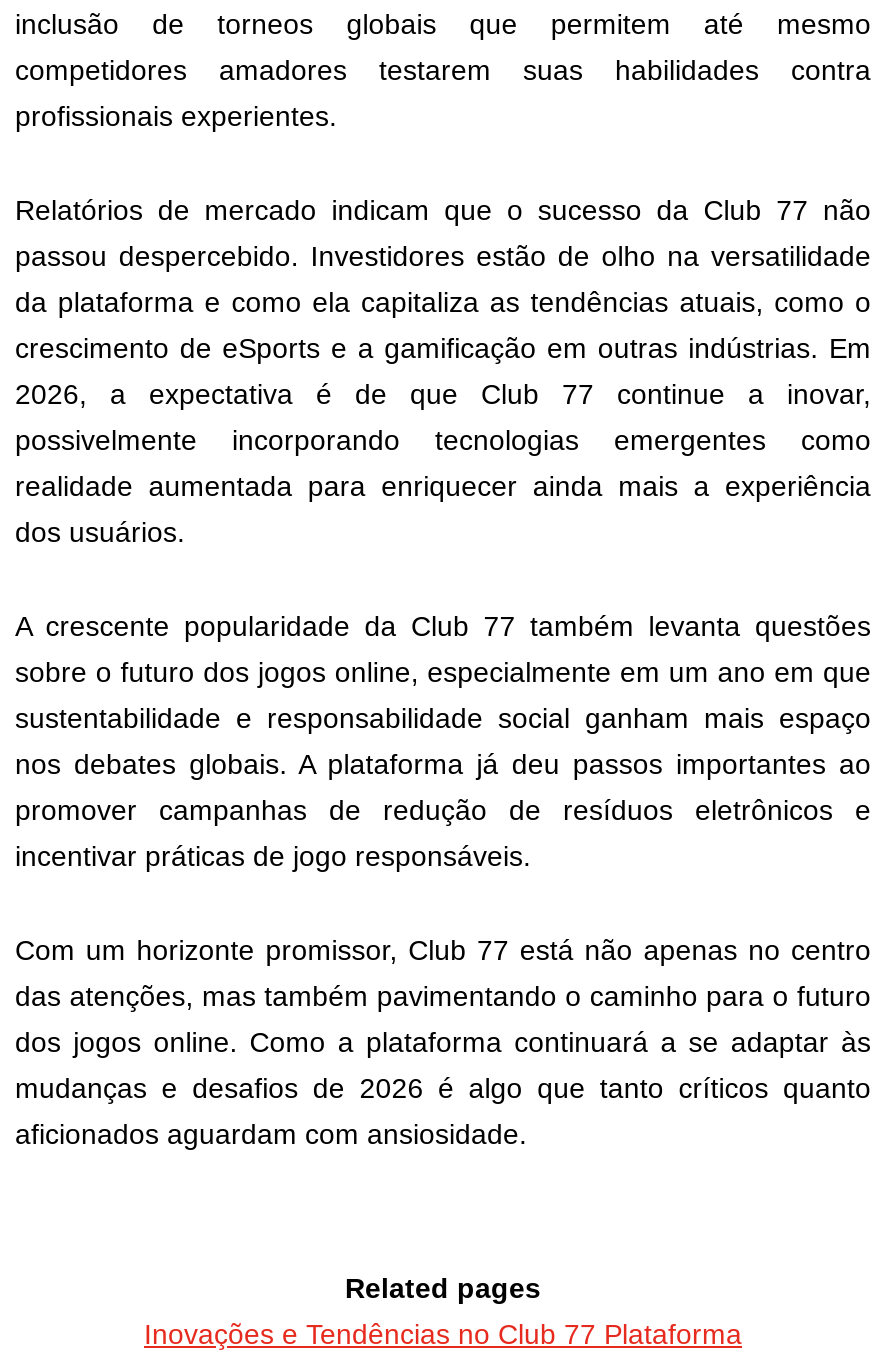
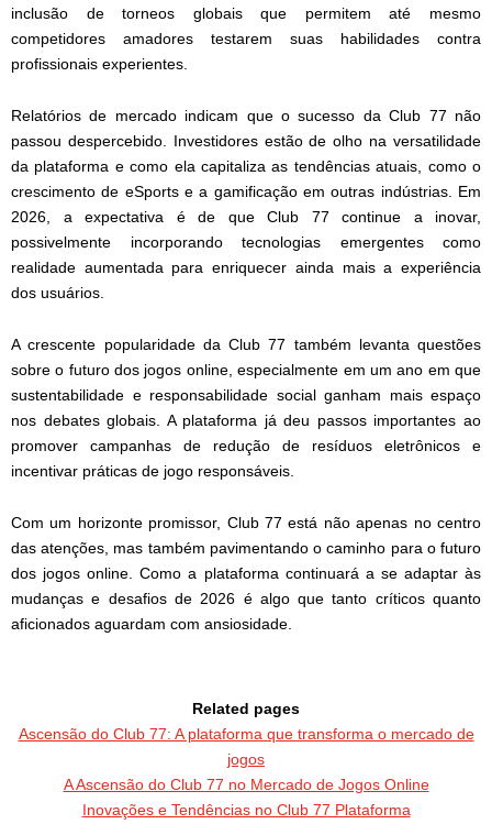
none -> [18,725,474,793] Ascensão do Club 77: A plataforma que transforma o mercado de | jogos | A Ascensão do Club 77 no Mercado de Jogos Online

